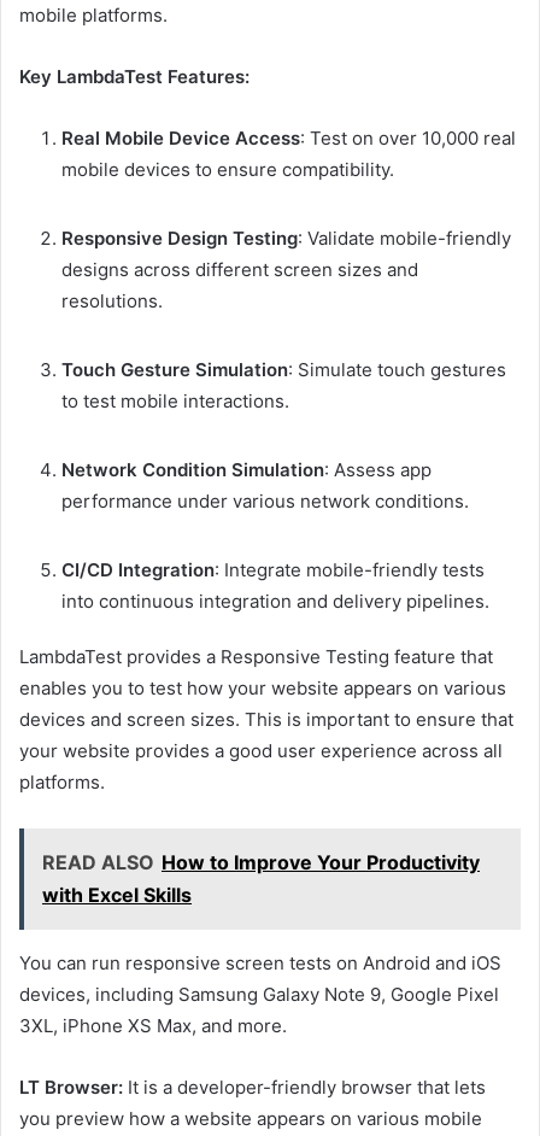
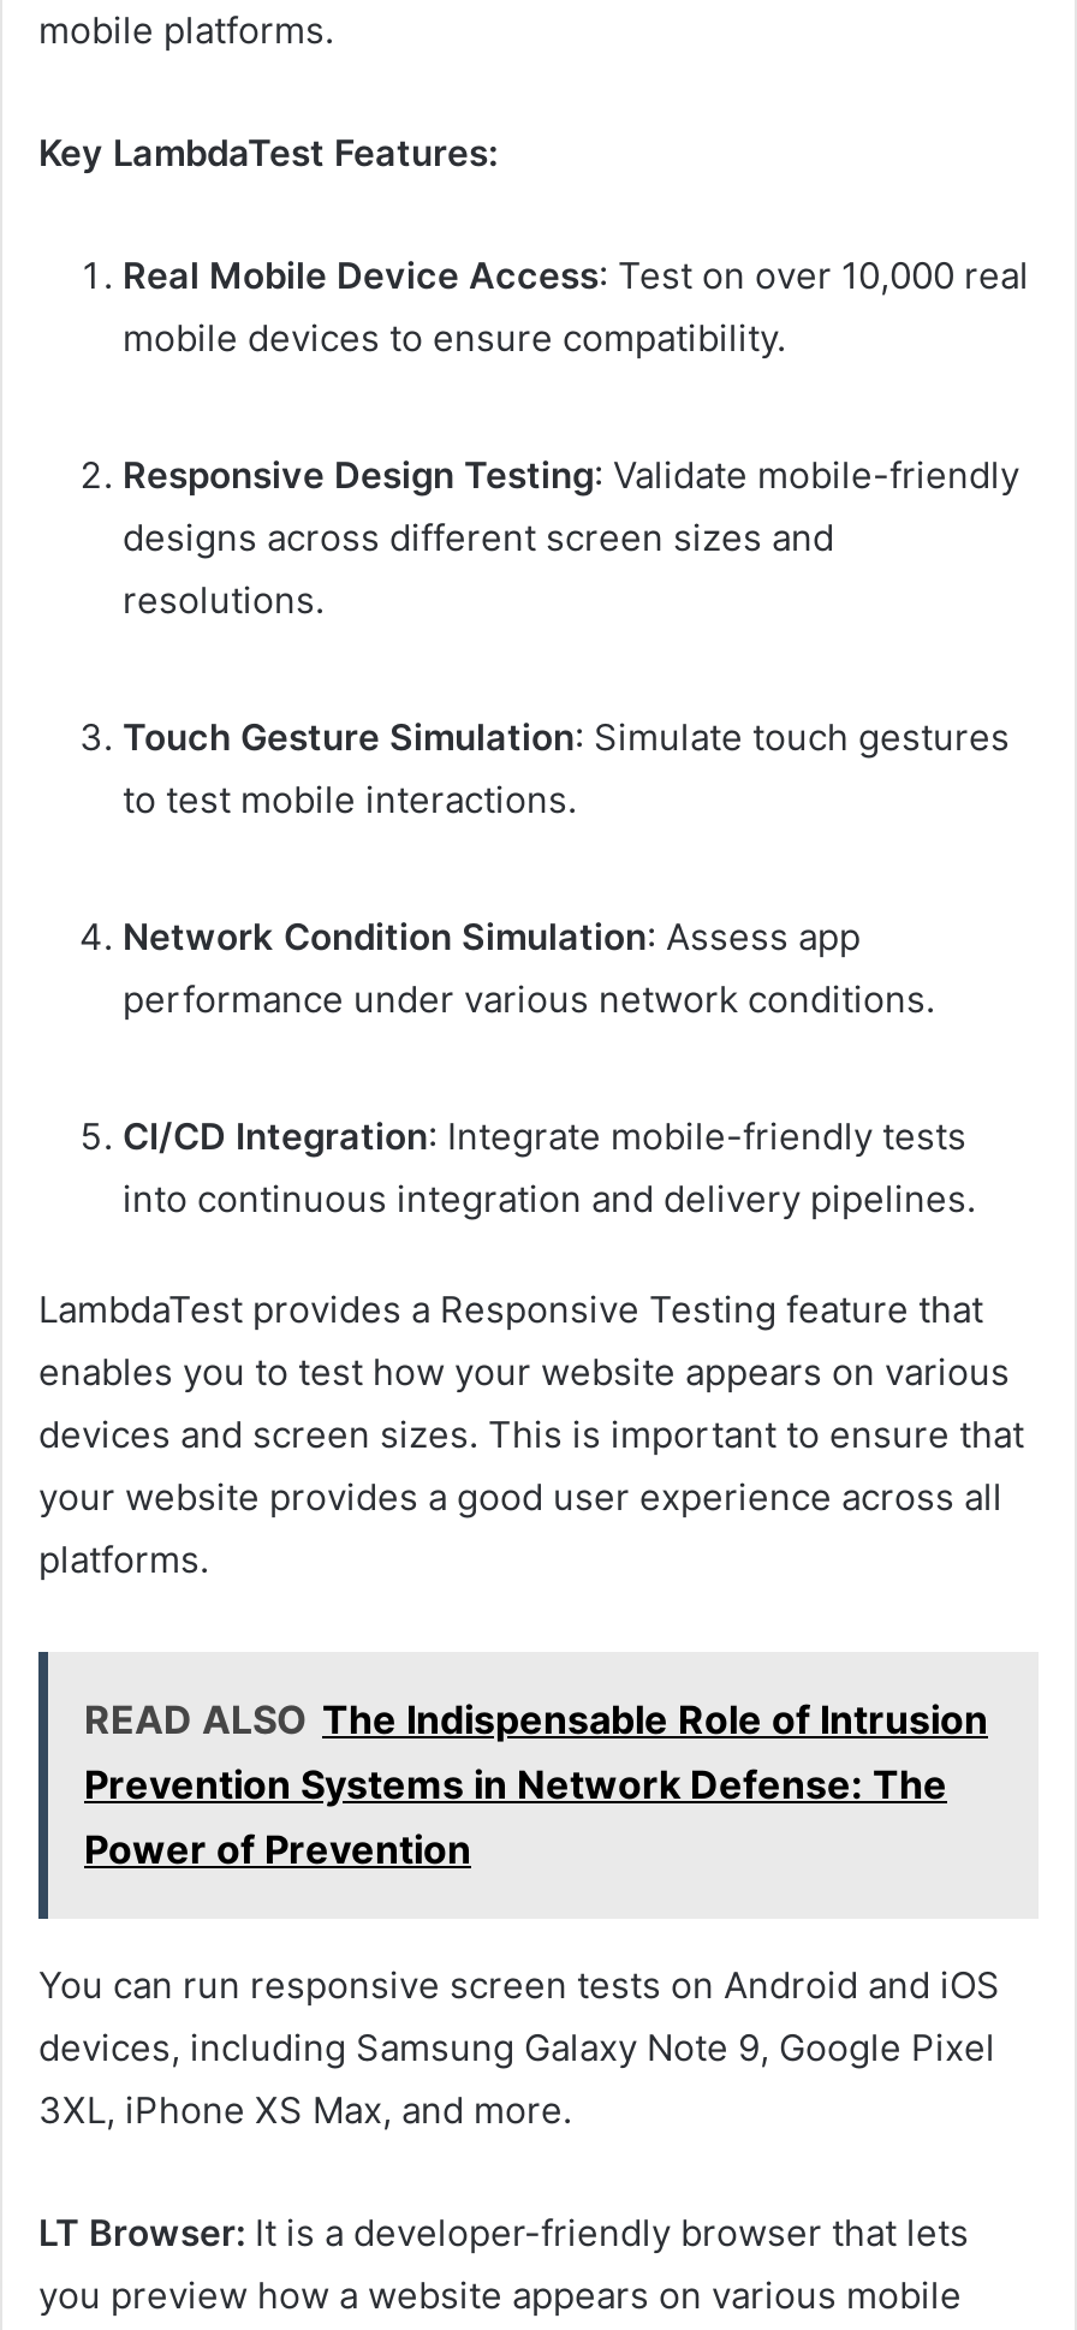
[42,851,480,907] READ ALSO How to Improve Your Productivity | with Excel Skills -> [84,1696,988,1874] READ ALSO The Indispensable Role of Intrusion | Prevention Systems in Network Defense: The | Power of Prevention

